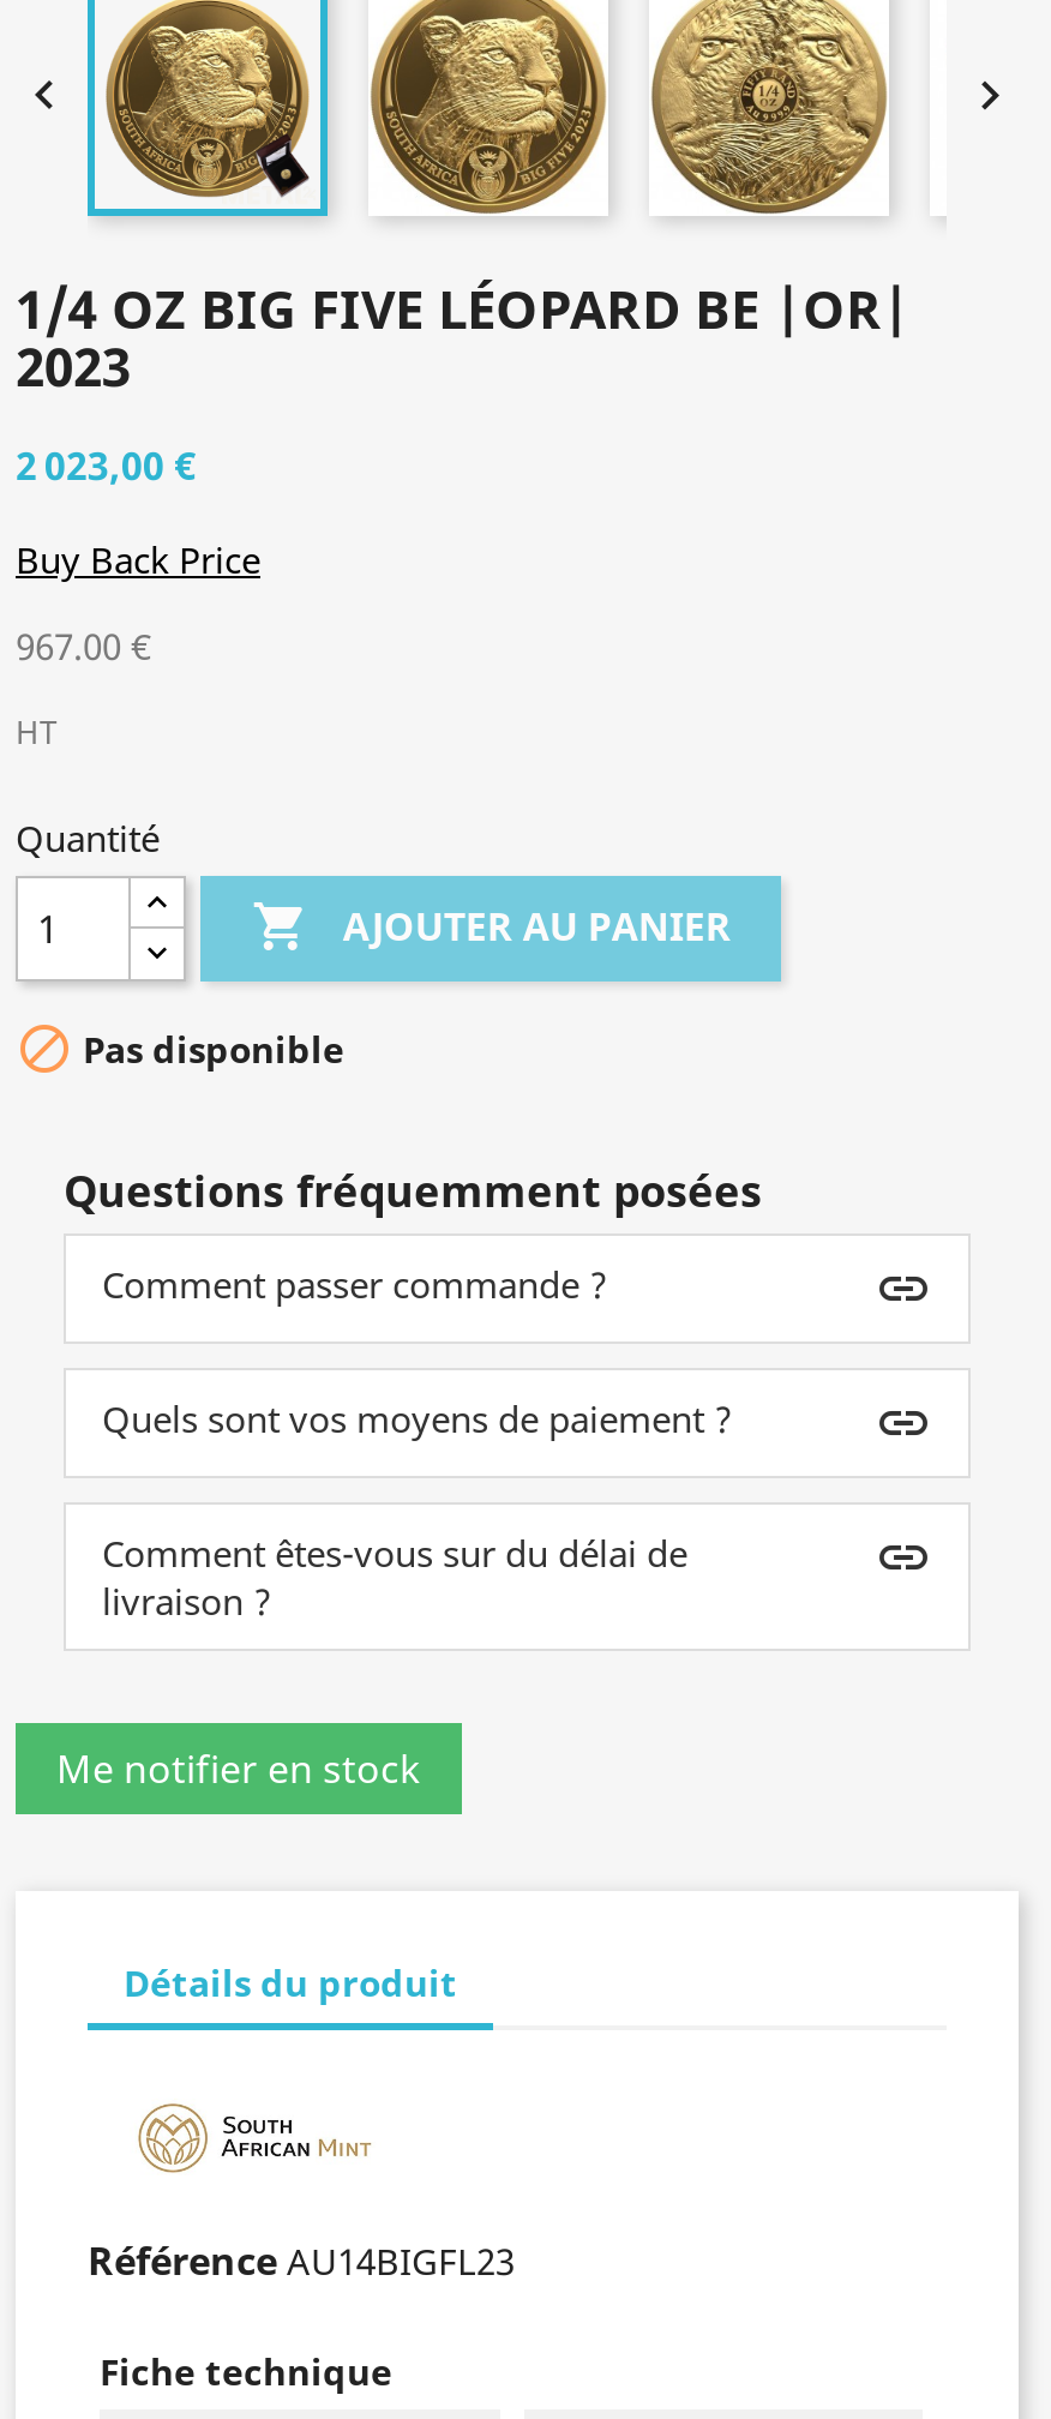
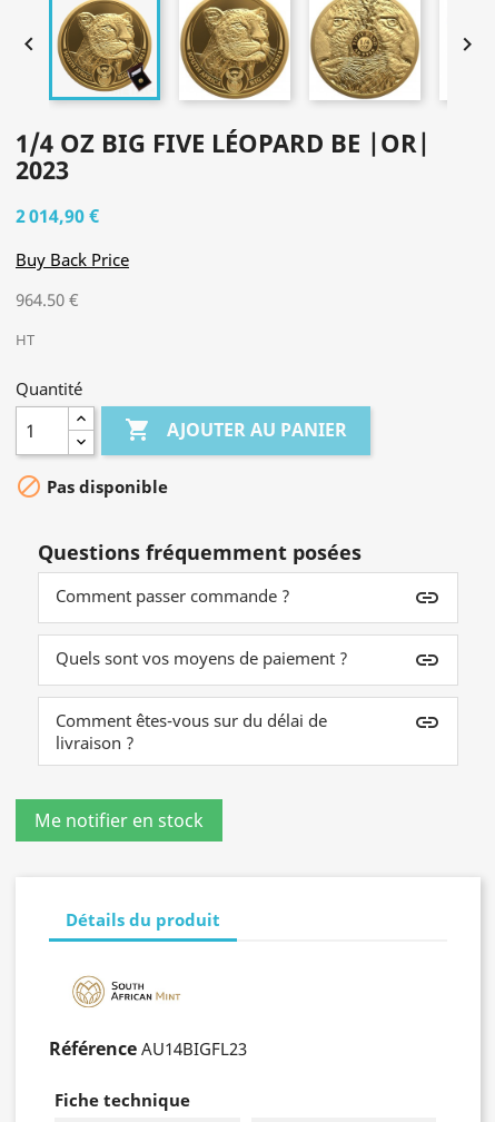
[16,439,196,492] 2 023,00 € -> [16,204,99,228] 2 014,90 €
[16,622,152,670] 967.00 € -> [16,288,79,311] 964.50 €

